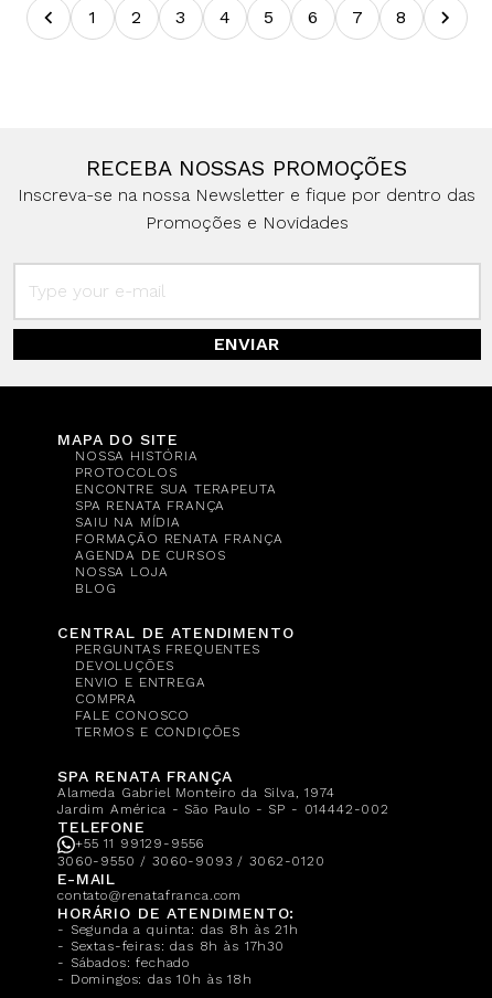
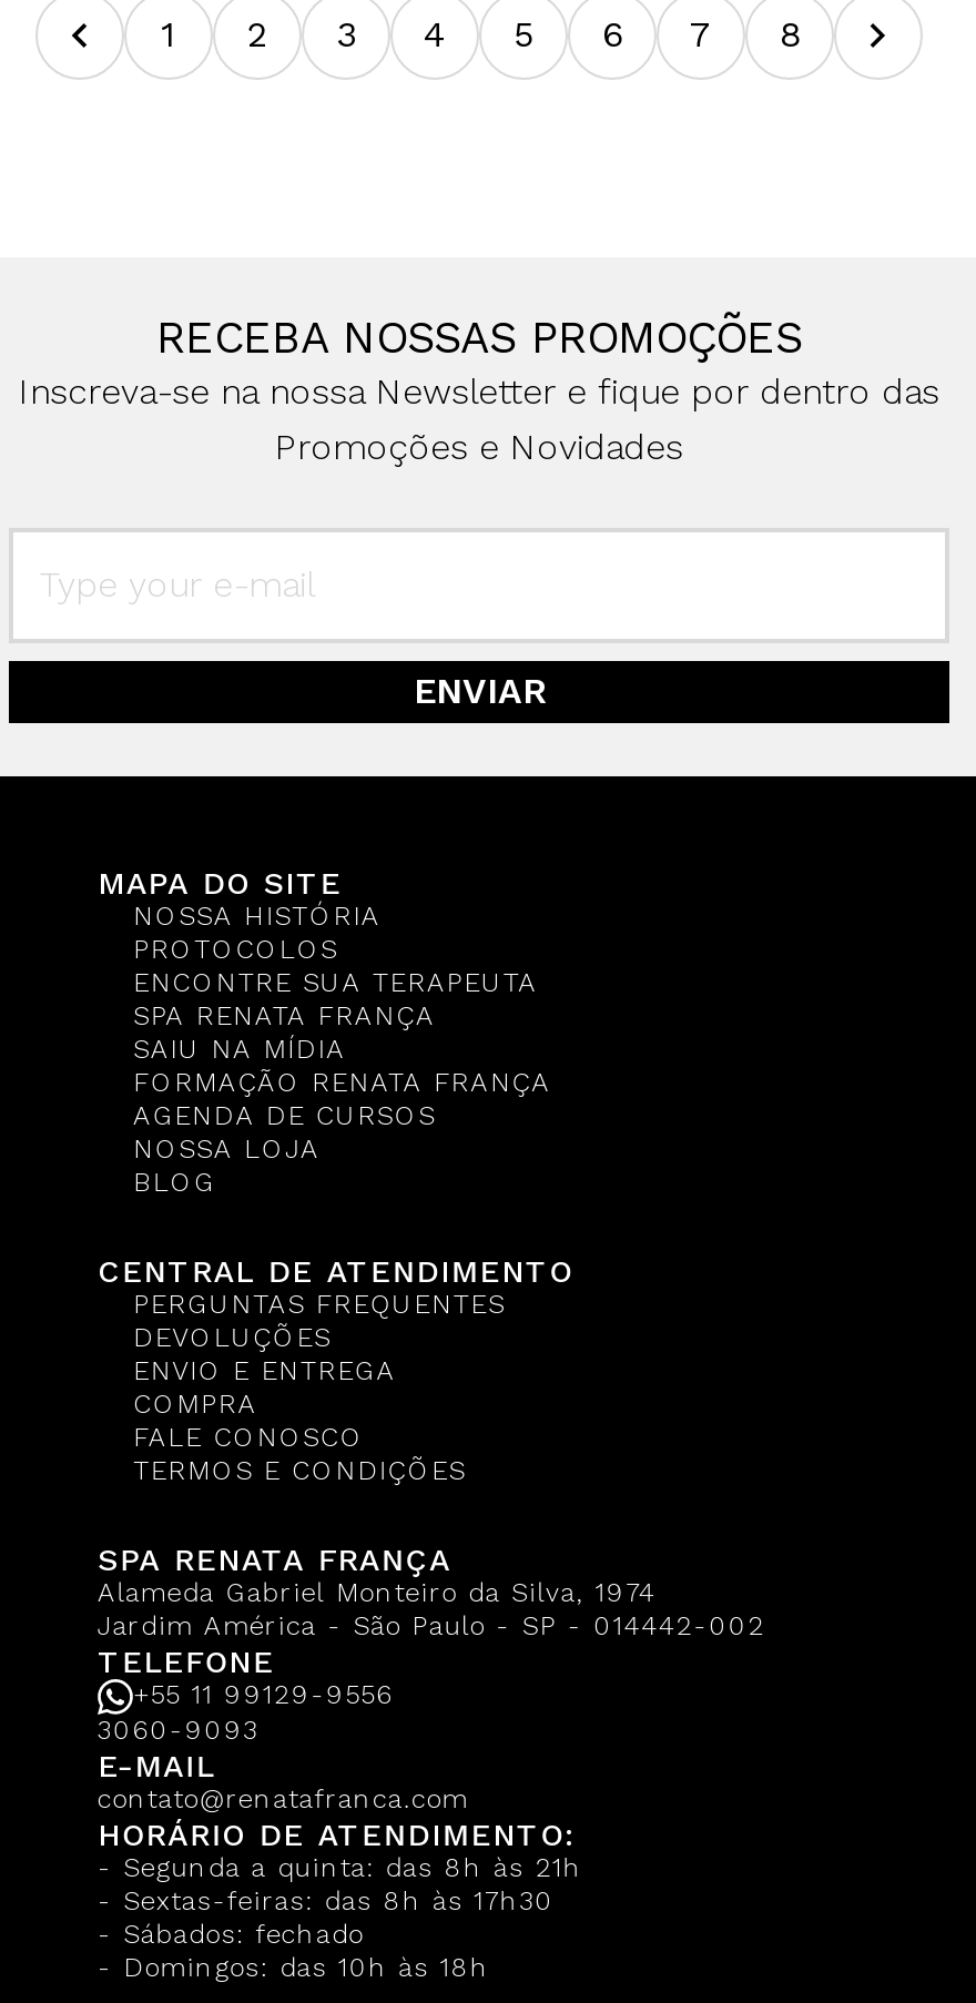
[57,853,325,869] 3060-9550 / 3060-9093 / 3062-0120 -> [98,1715,259,1746] 3060-9093

